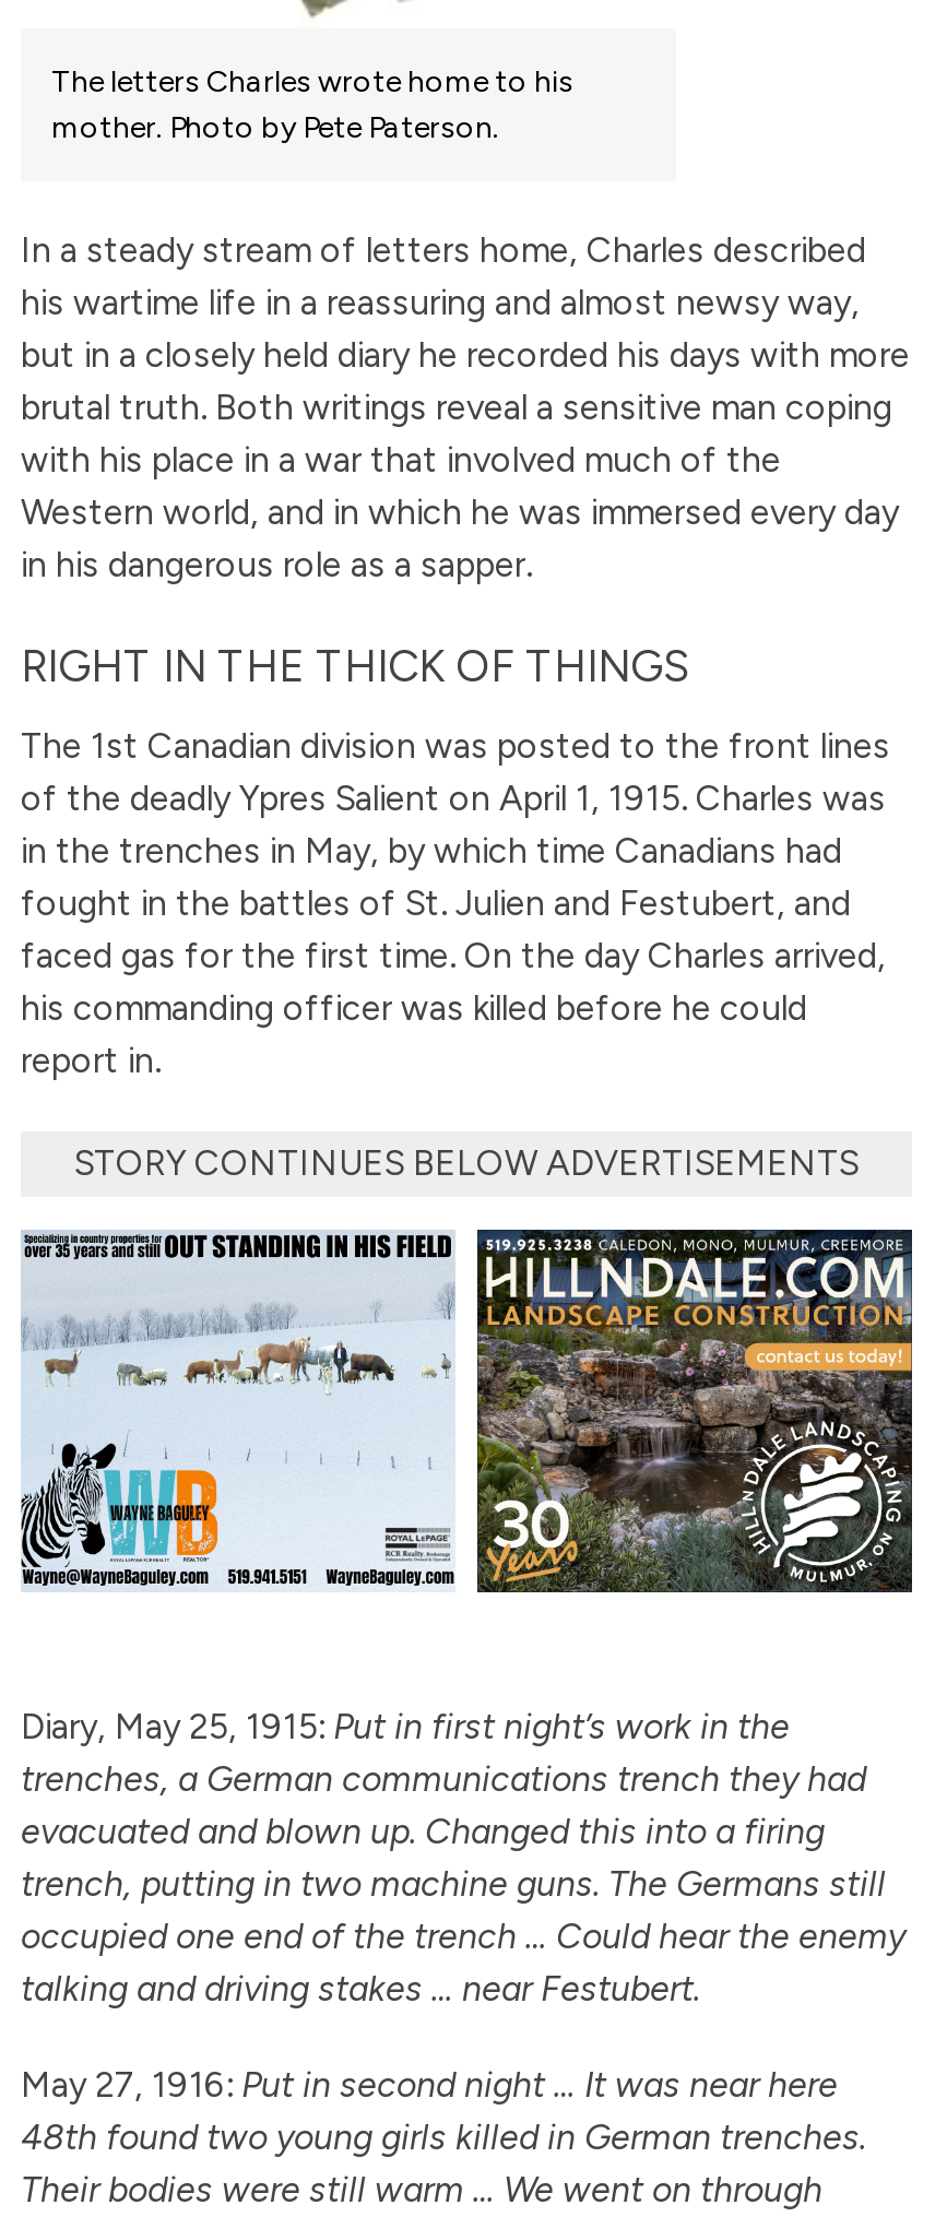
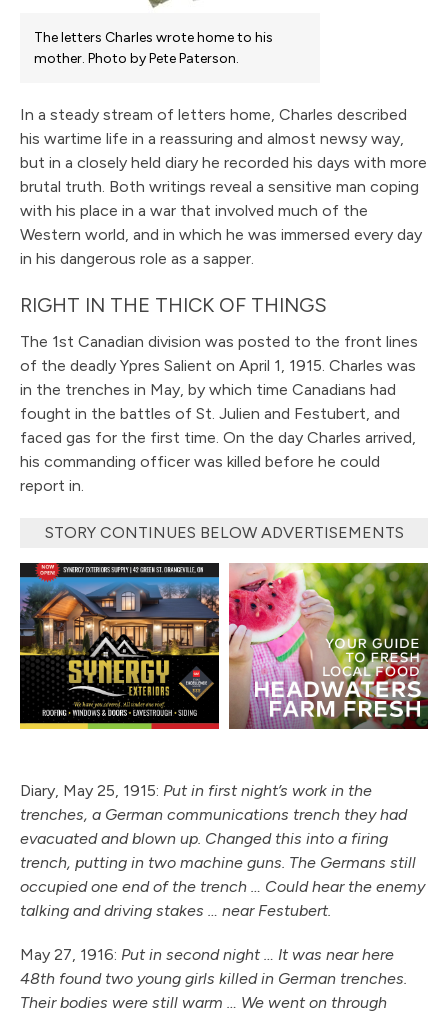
[19,1230,455,1592] [image] -> [19,562,220,730] [image]
[475,1228,914,1594] [image] -> [228,562,429,729] [image]

